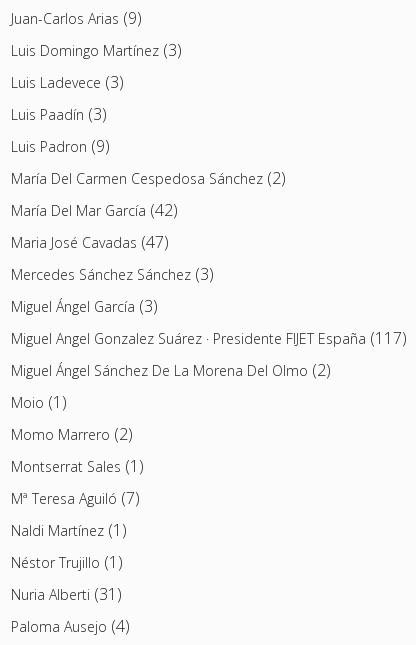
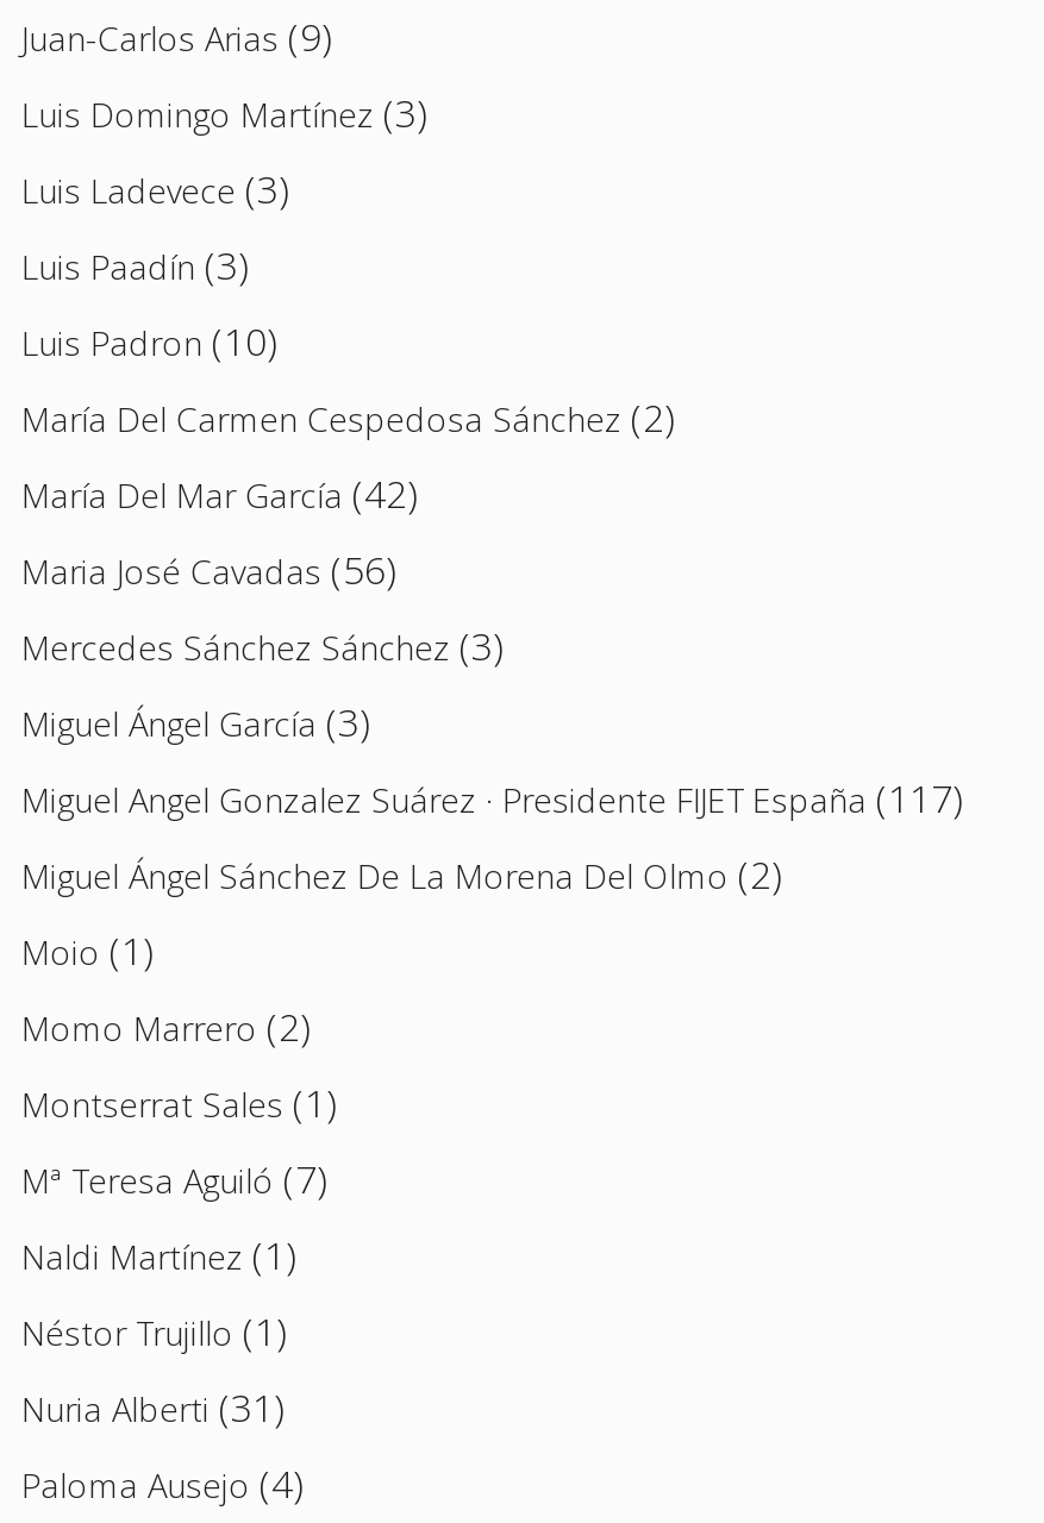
[11,135,110,157] Luis Padron (9) -> [21,315,279,367] Luis Padron (10)
[11,231,169,253] Maria José Cavadas (47) -> [21,544,398,596] Maria José Cavadas (56)

